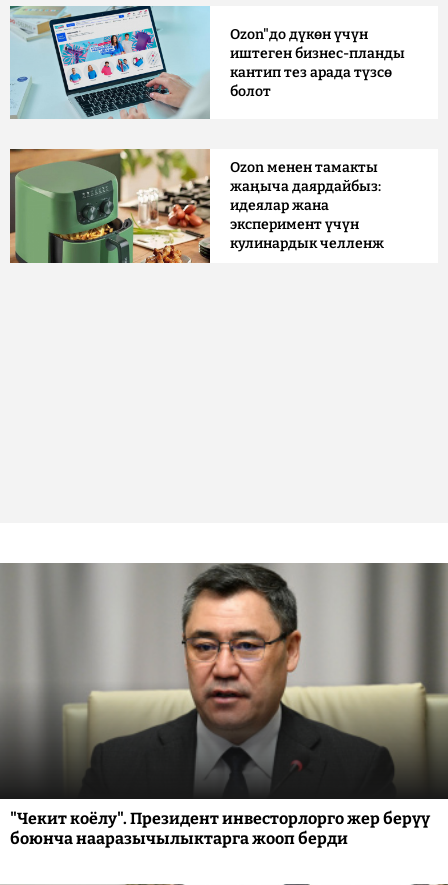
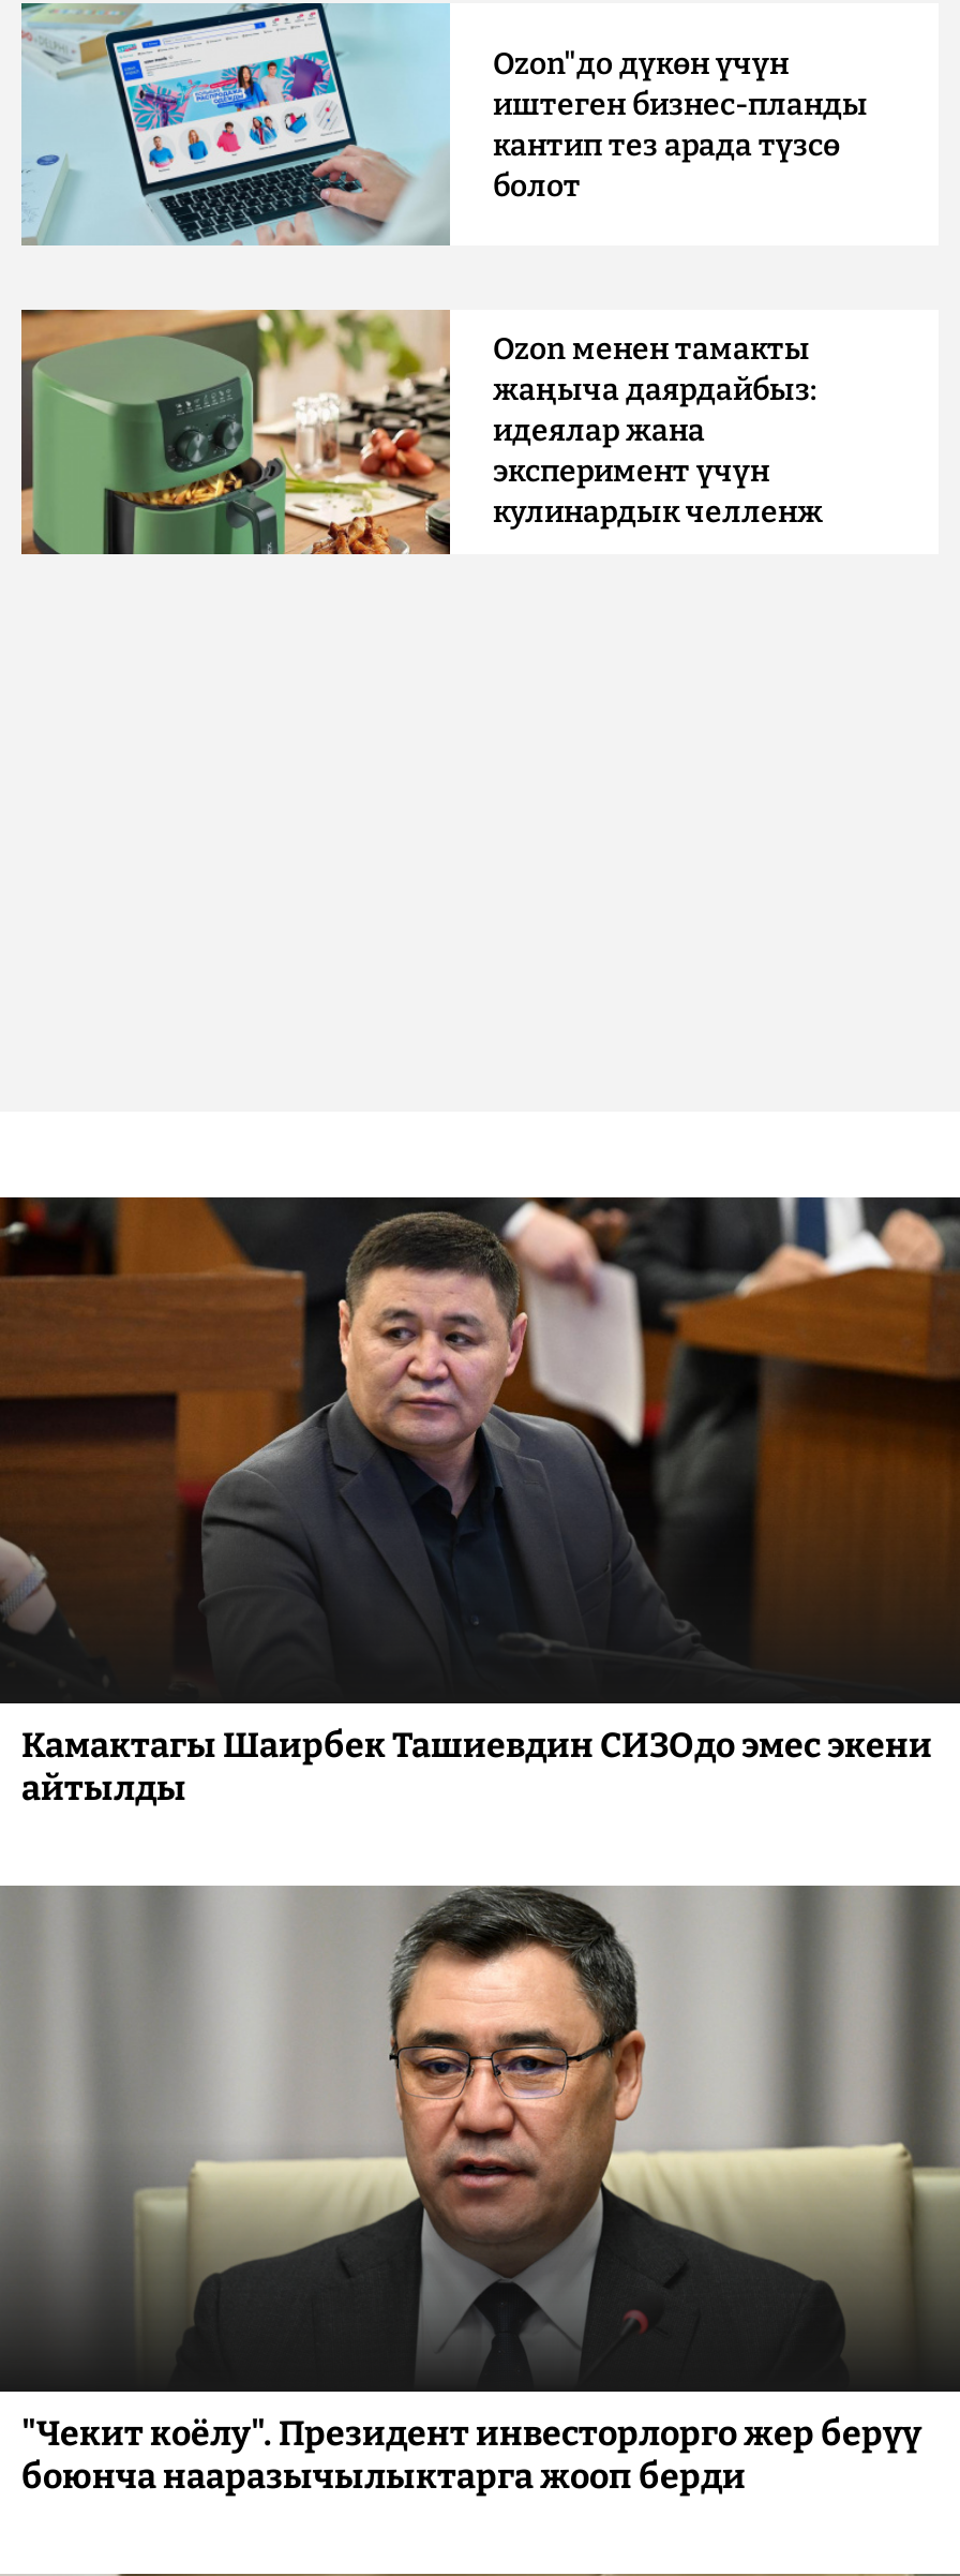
none -> [6,1195,954,1808] [image] | Камактагы Шаирбек Ташиевдин СИЗОдо эмес экени | айтылды

